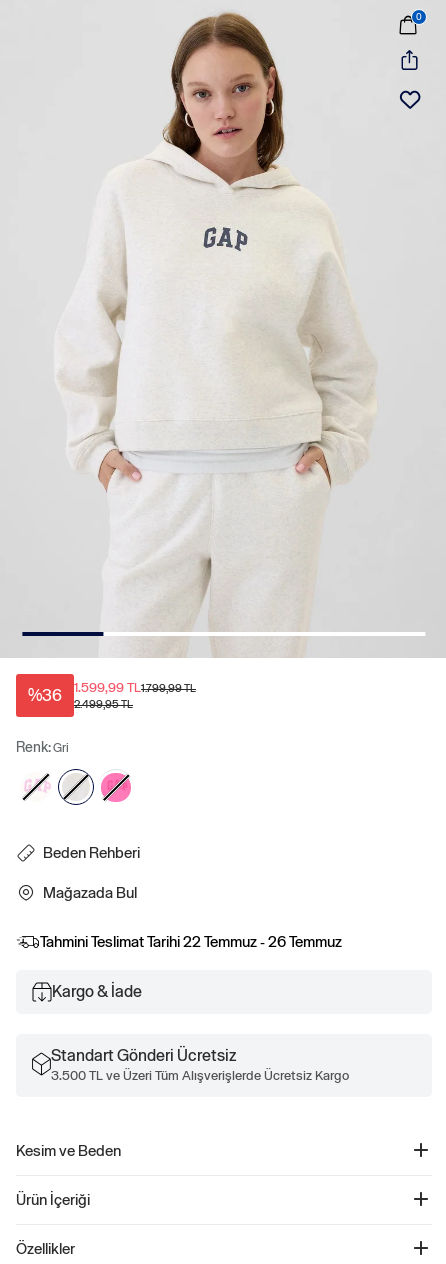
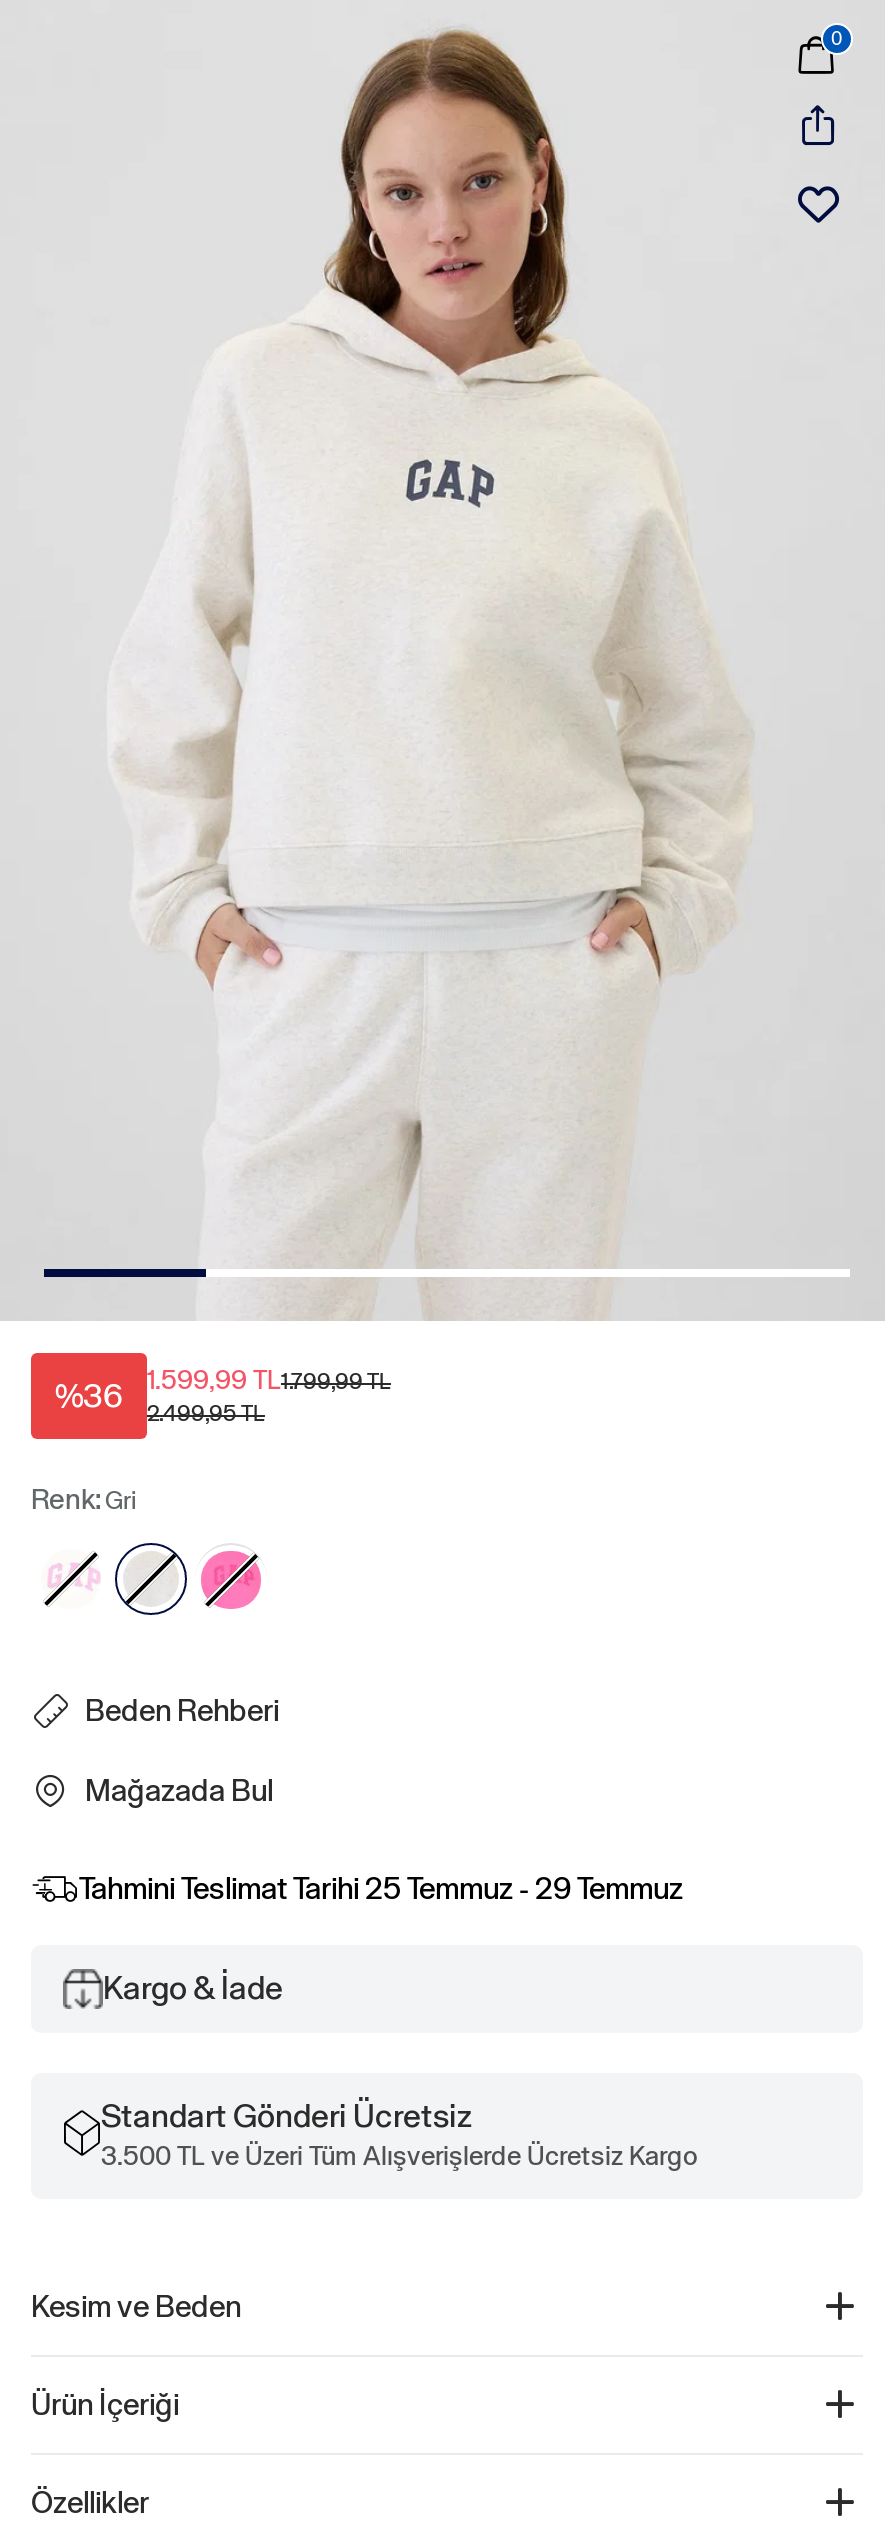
[40,933,342,950] Tahmini Teslimat Tarihi 22 Temmuz - 26 Temmuz -> [79,1871,683,1905] Tahmini Teslimat Tarihi 25 Temmuz - 29 Temmuz

